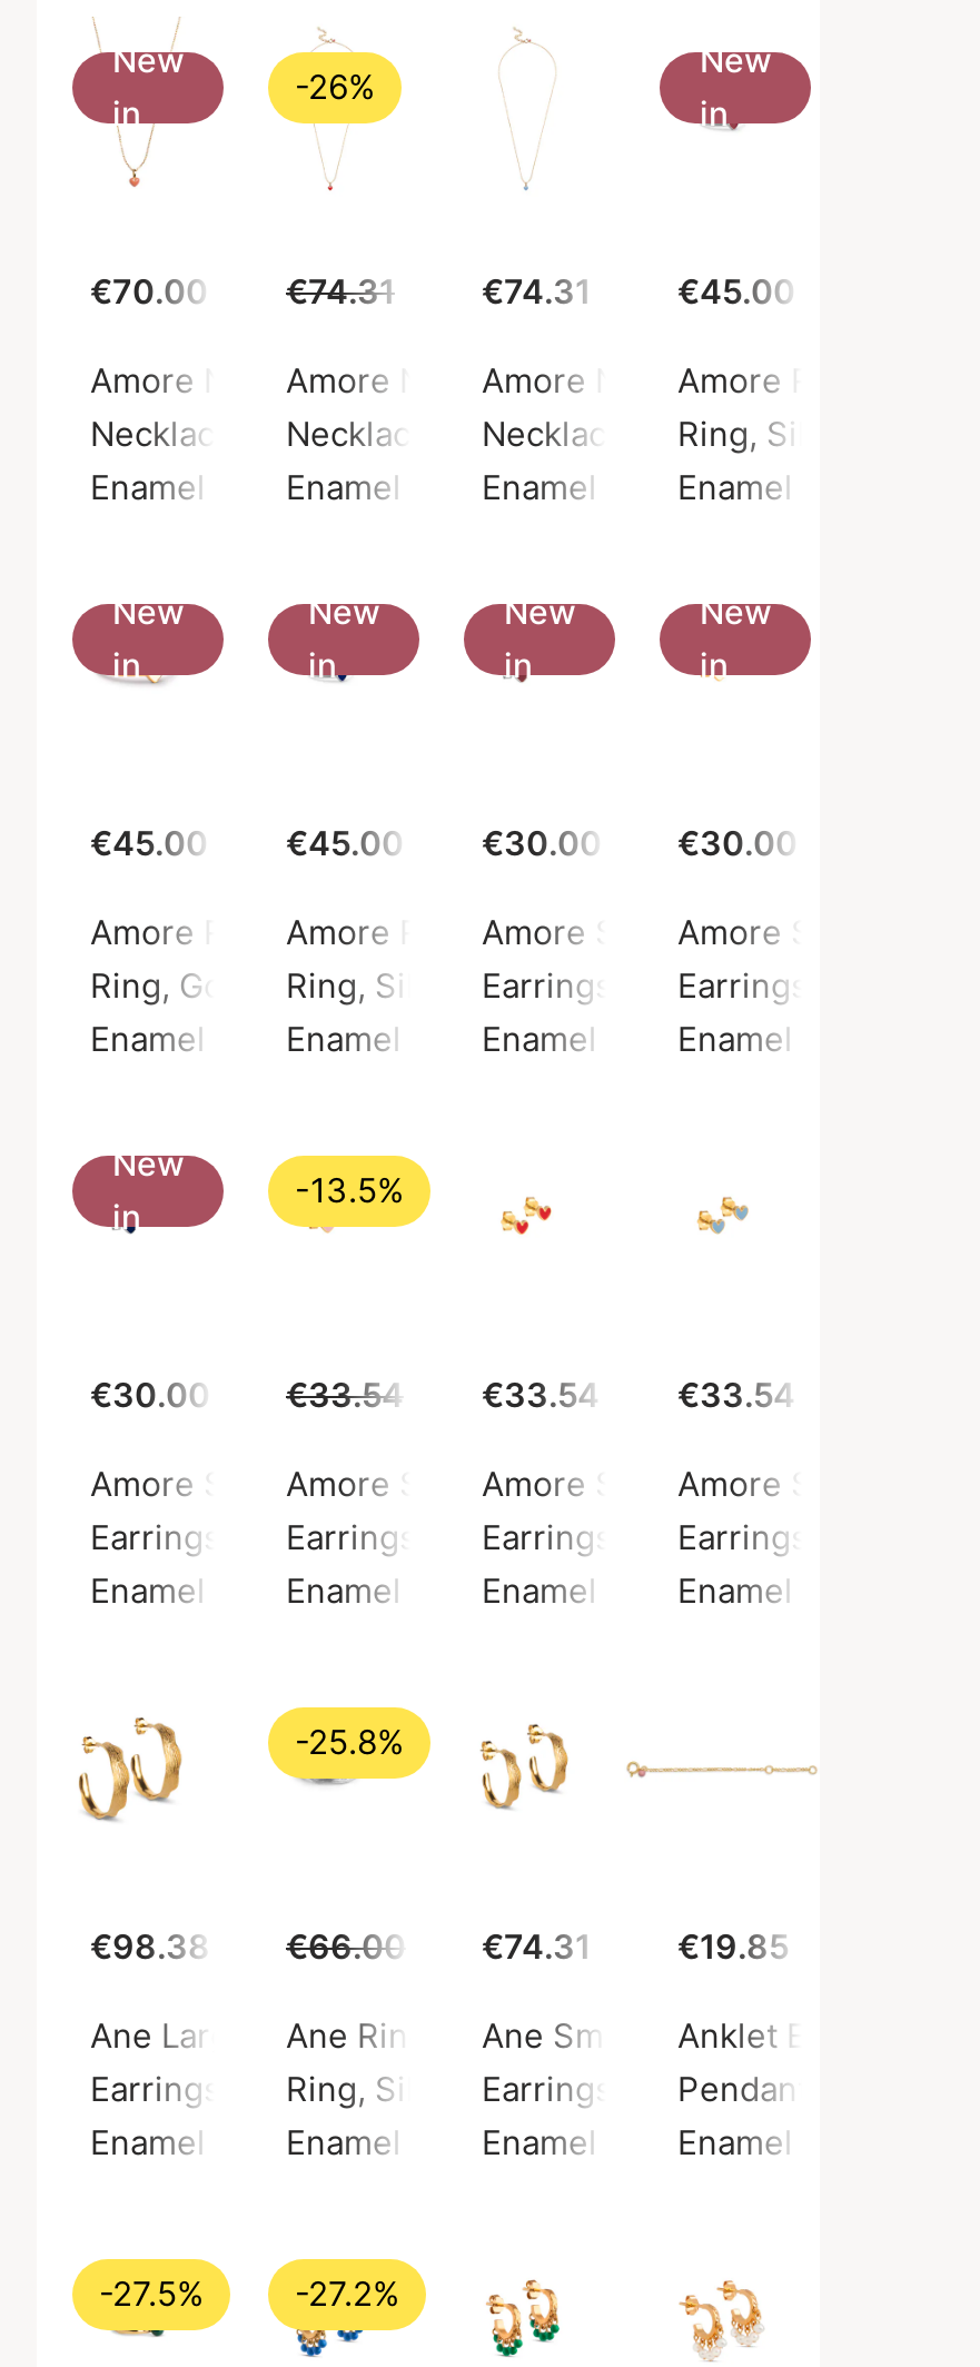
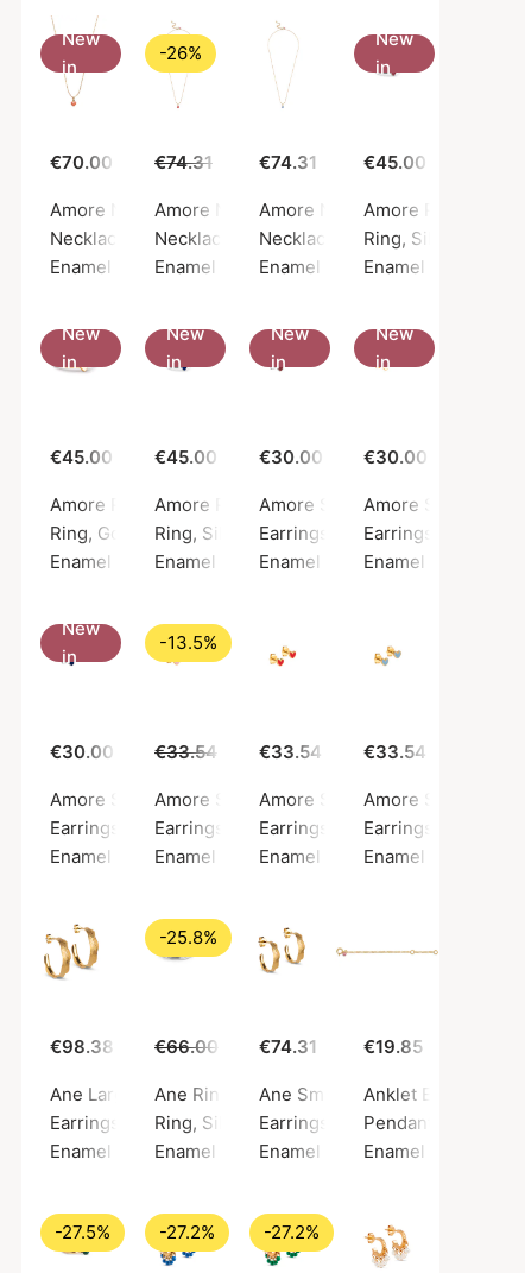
none -> [264,1221,320,1243] -27.2%

